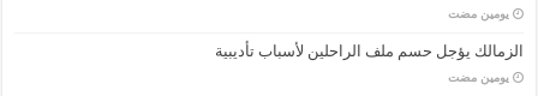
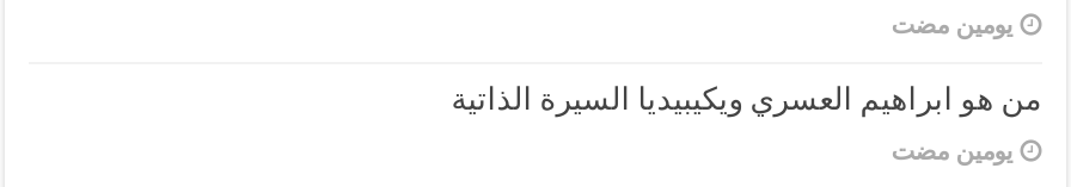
[215,42,523,60] الزمالك يؤجل حسم ملف الراحلين لأسباب تأديبية -> [451,80,1042,116] من هو ابراهيم العسري ويكيبيديا السيرة الذاتية

